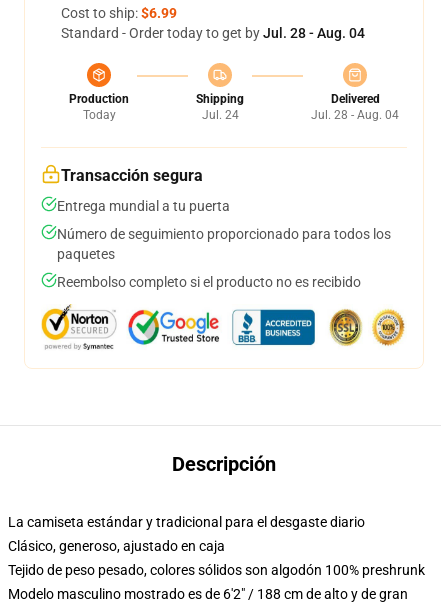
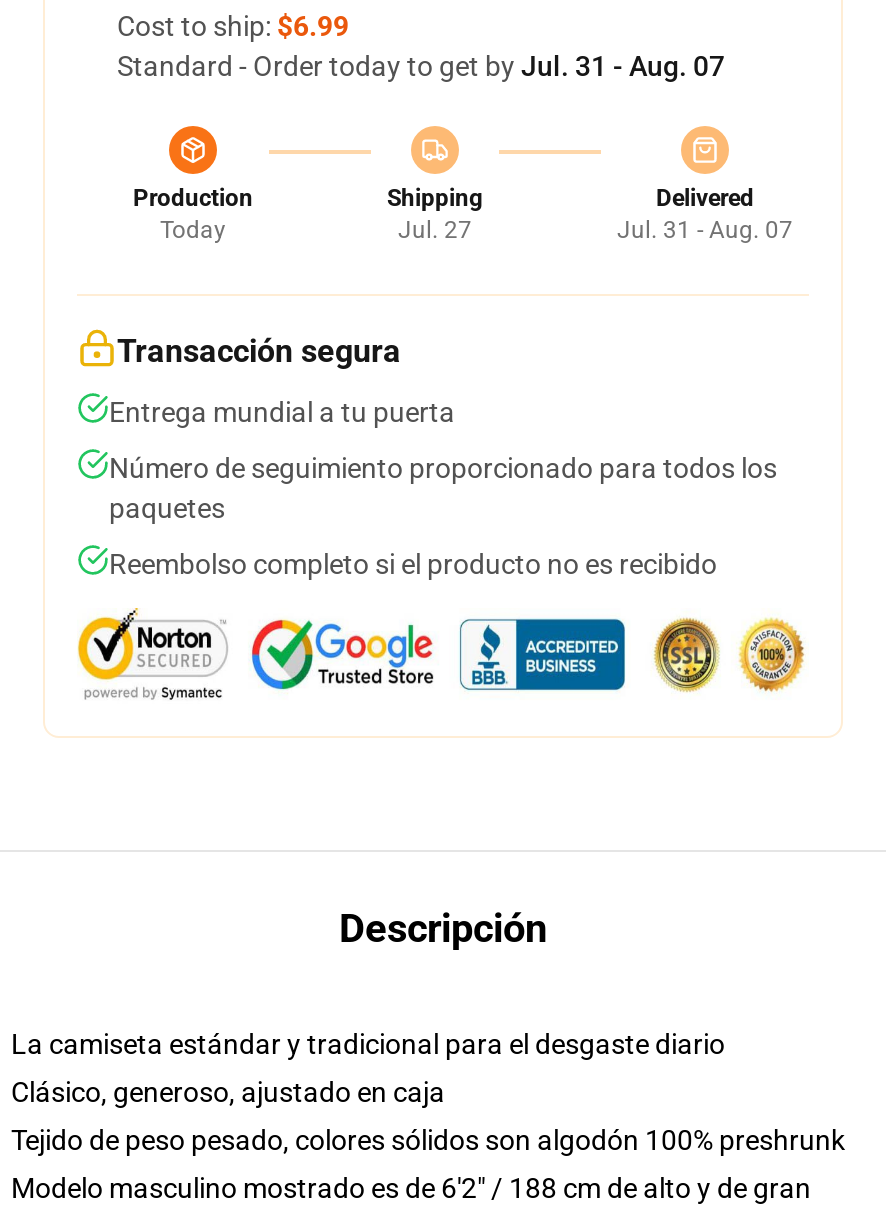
[61,25,365,41] Standard - Order today to get by Jul. 28 - Aug. 04 -> [117,50,725,82] Standard - Order today to get by Jul. 31 - Aug. 07
[201,108,238,122] Jul. 24 -> [398,216,472,244] Jul. 27
[311,108,399,122] Jul. 28 - Aug. 04 -> [617,216,793,244] Jul. 31 - Aug. 07

